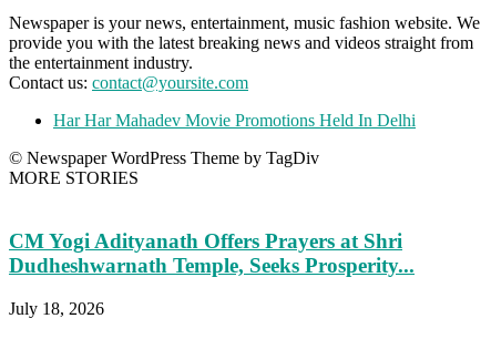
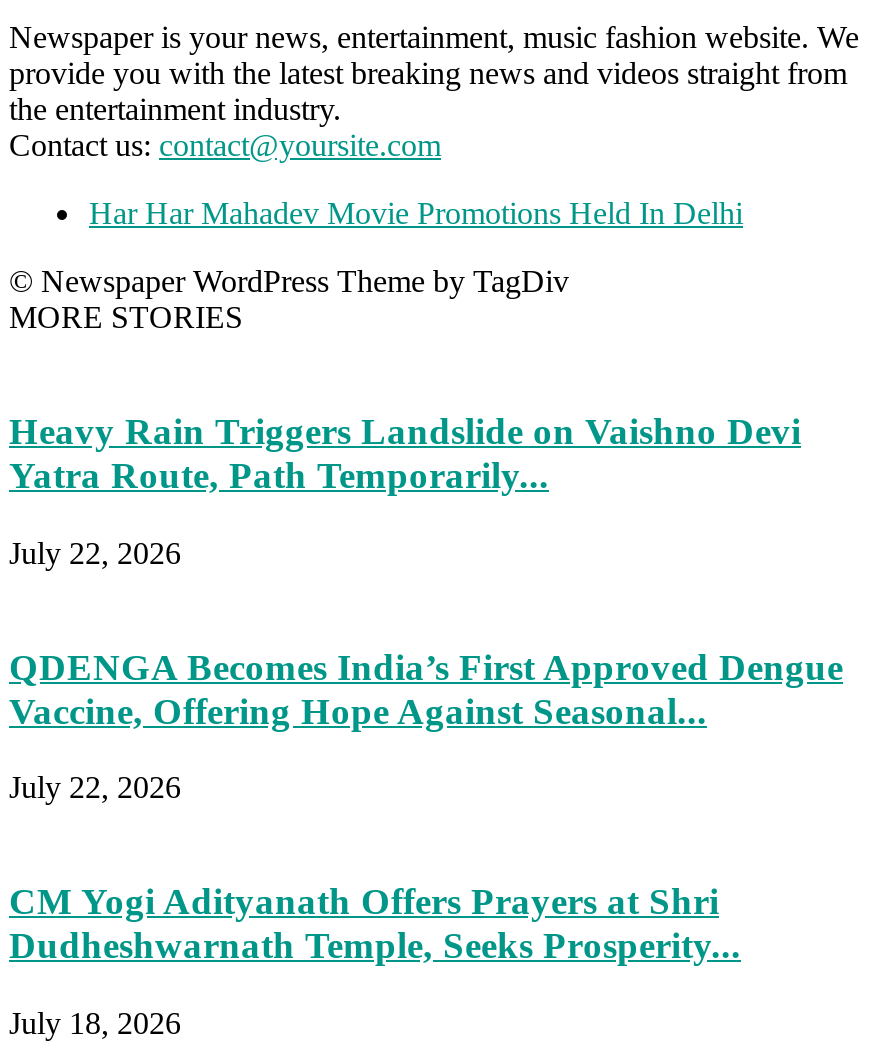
none -> [9,410,843,805] Heavy Rain Triggers Landslide on Vaishno Devi | Yatra Route, Path Temporarily... | July 22, 2026 | QDENGA Becomes India’s First Approved Dengue | Vaccine, Offering Hope Against Seasonal... | July 22, 2026

